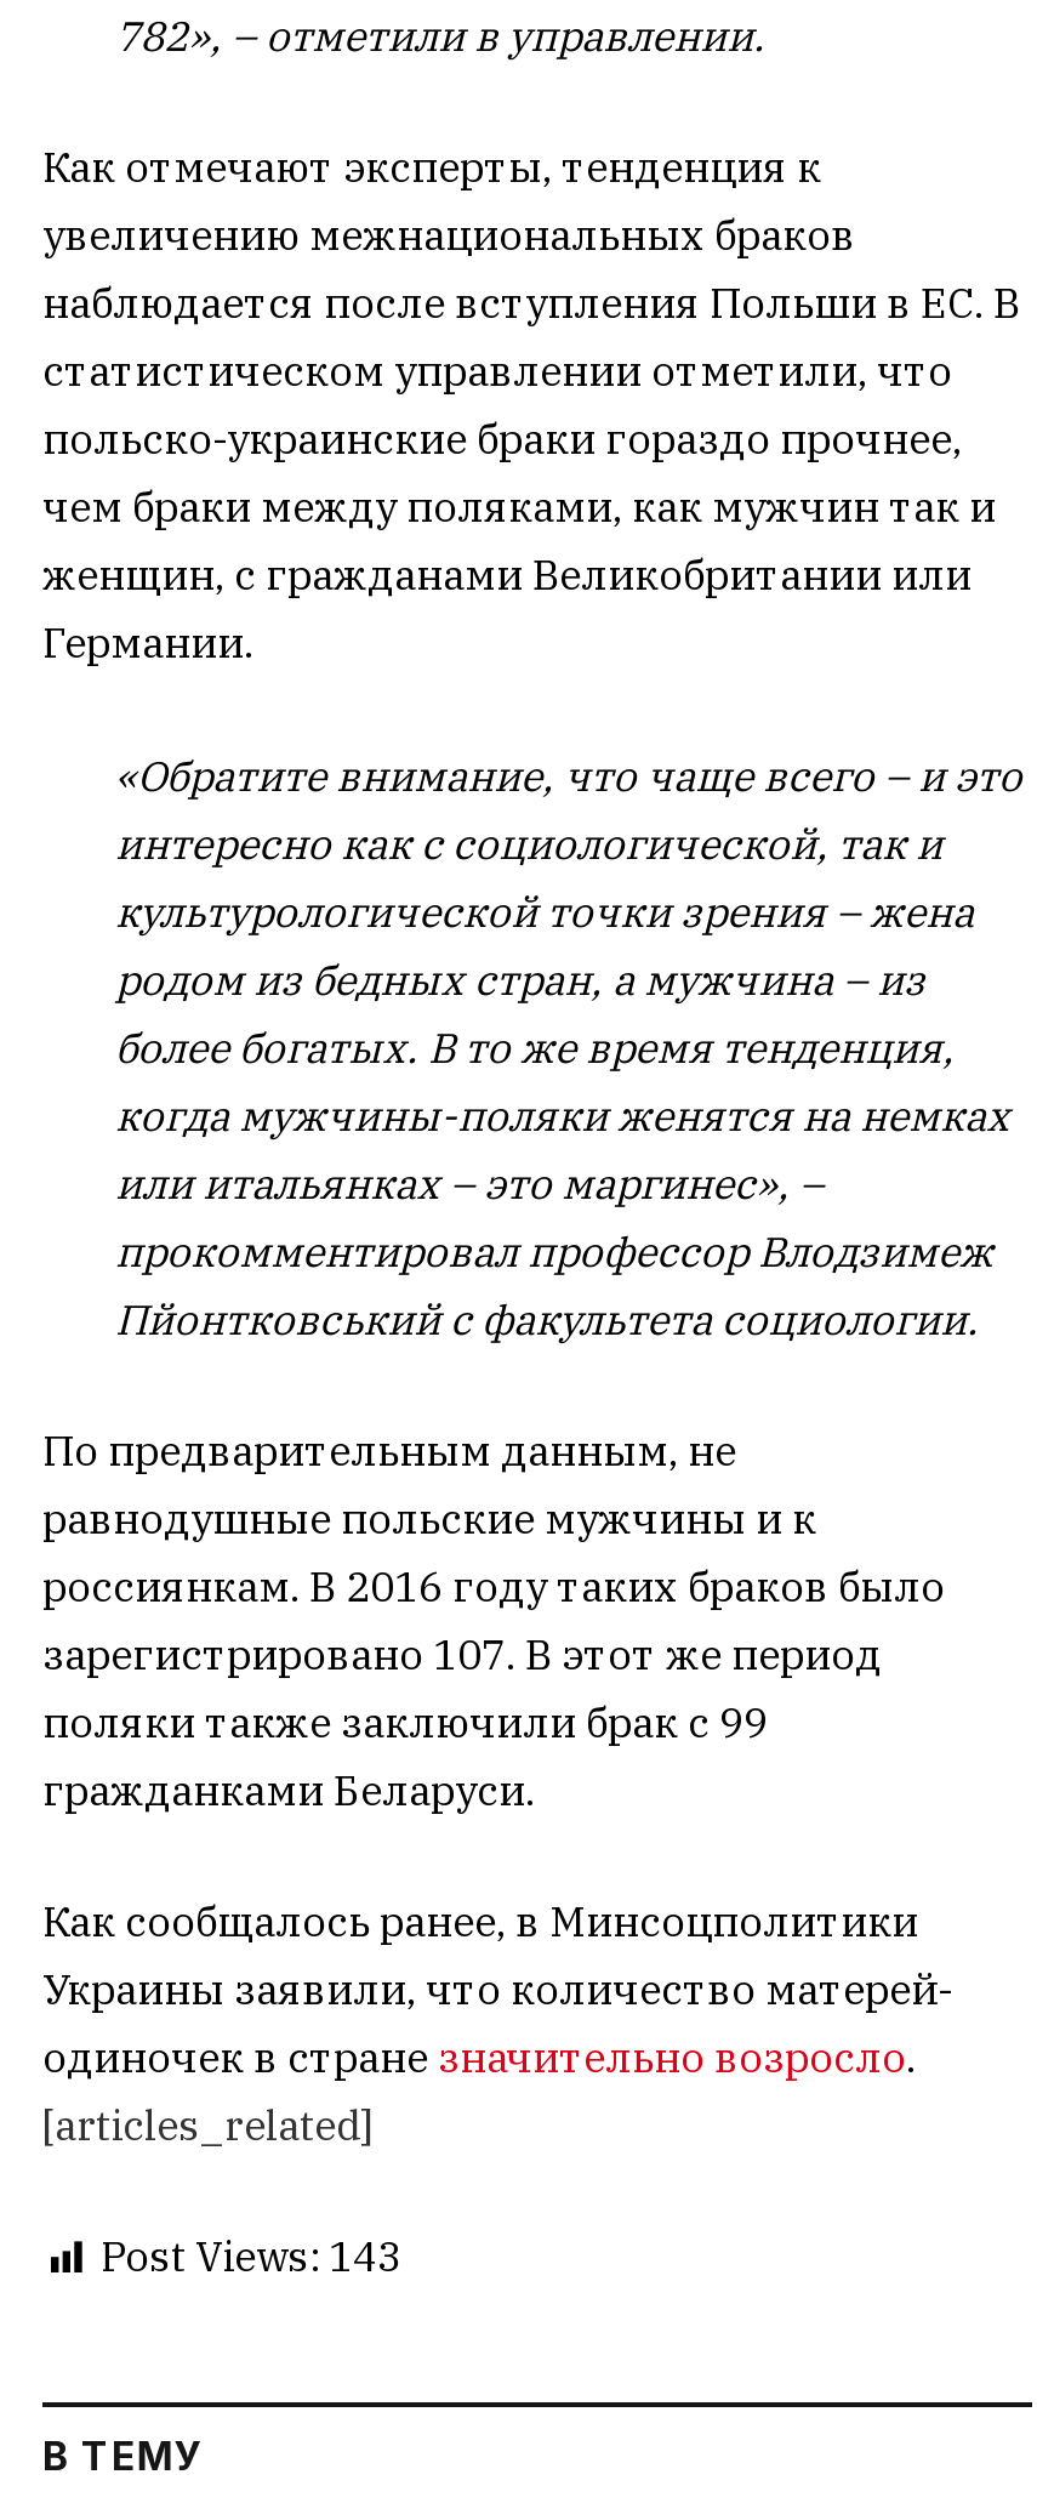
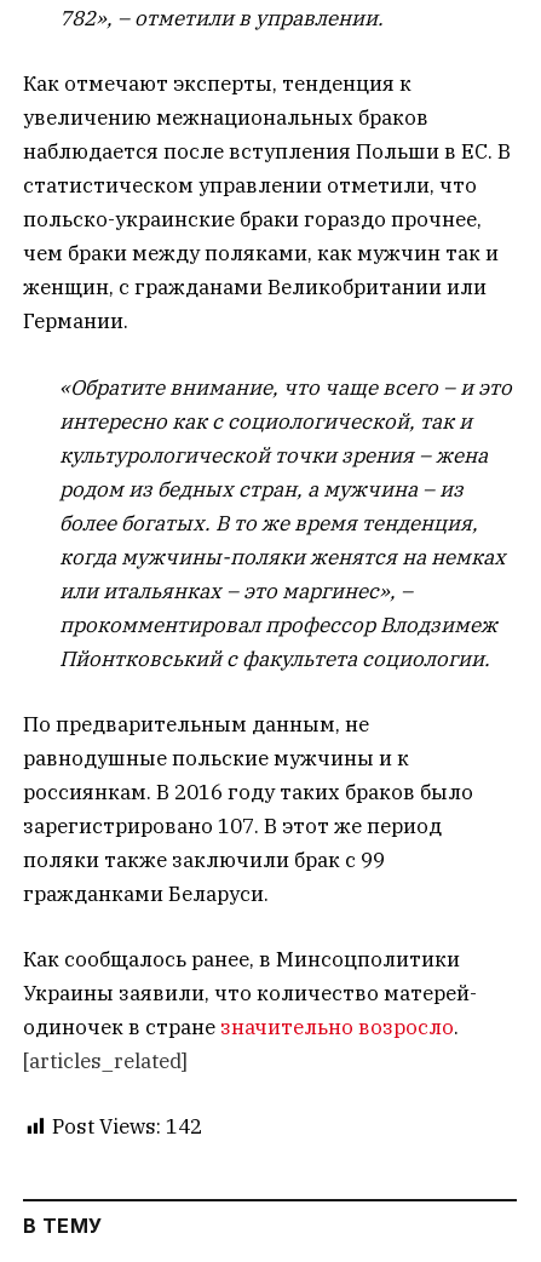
[101,2230,401,2283] Post Views: 143 -> [52,1113,202,1140] Post Views: 142

